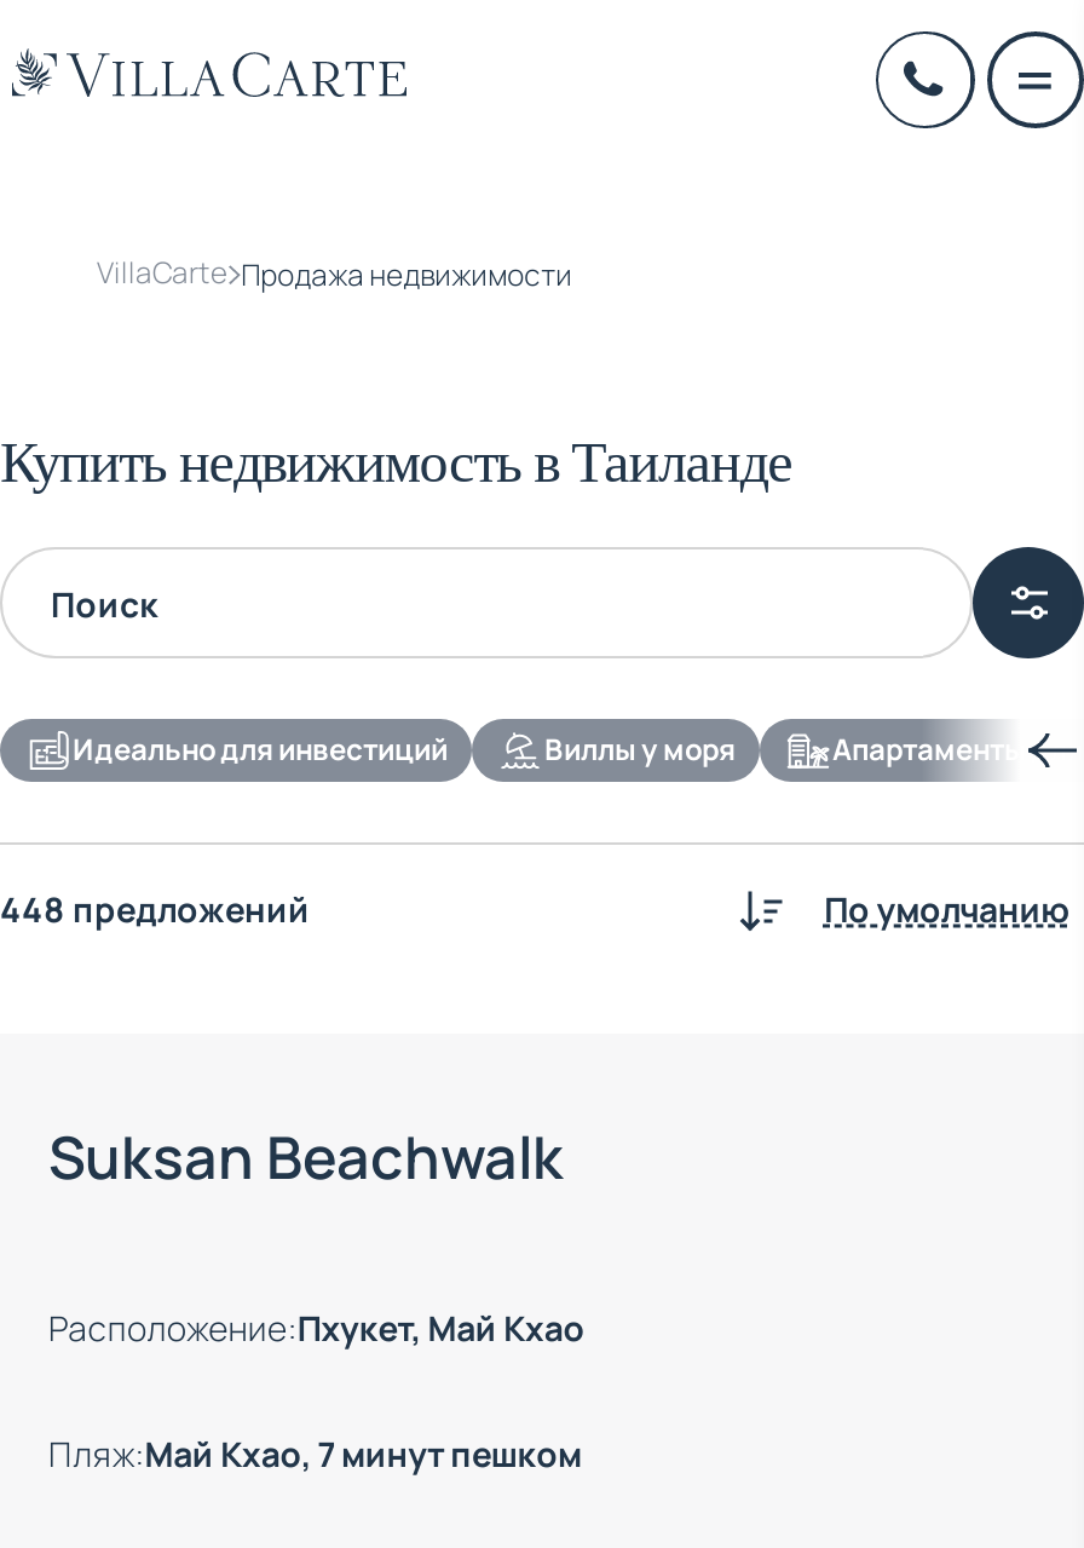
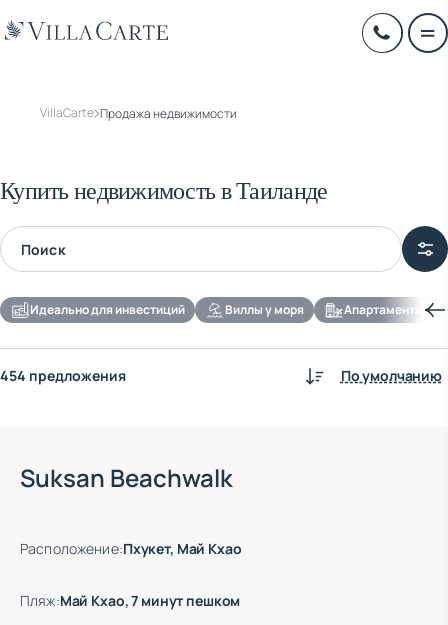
[0,886,310,932] 448 предложений -> [0,366,126,385] 454 предложения

